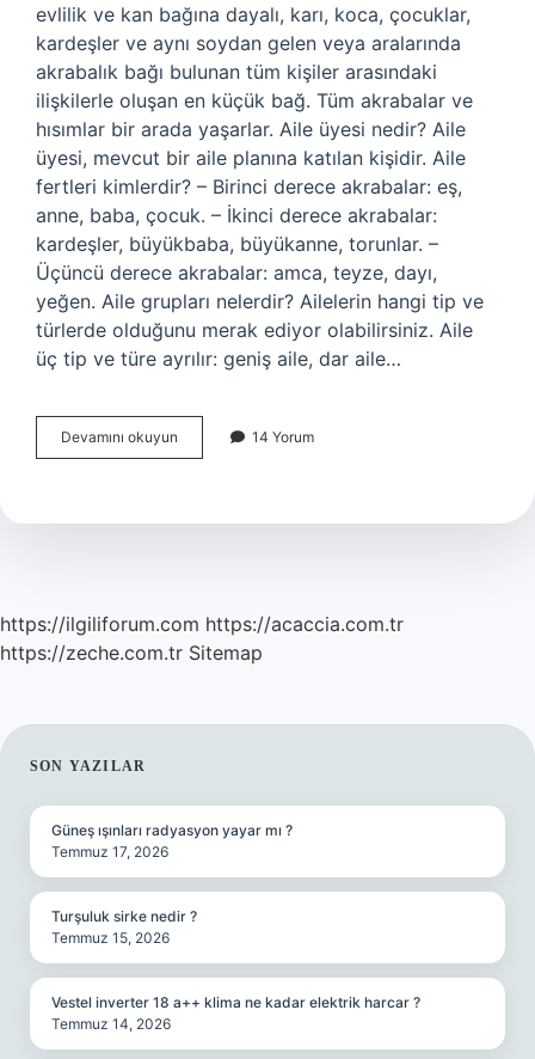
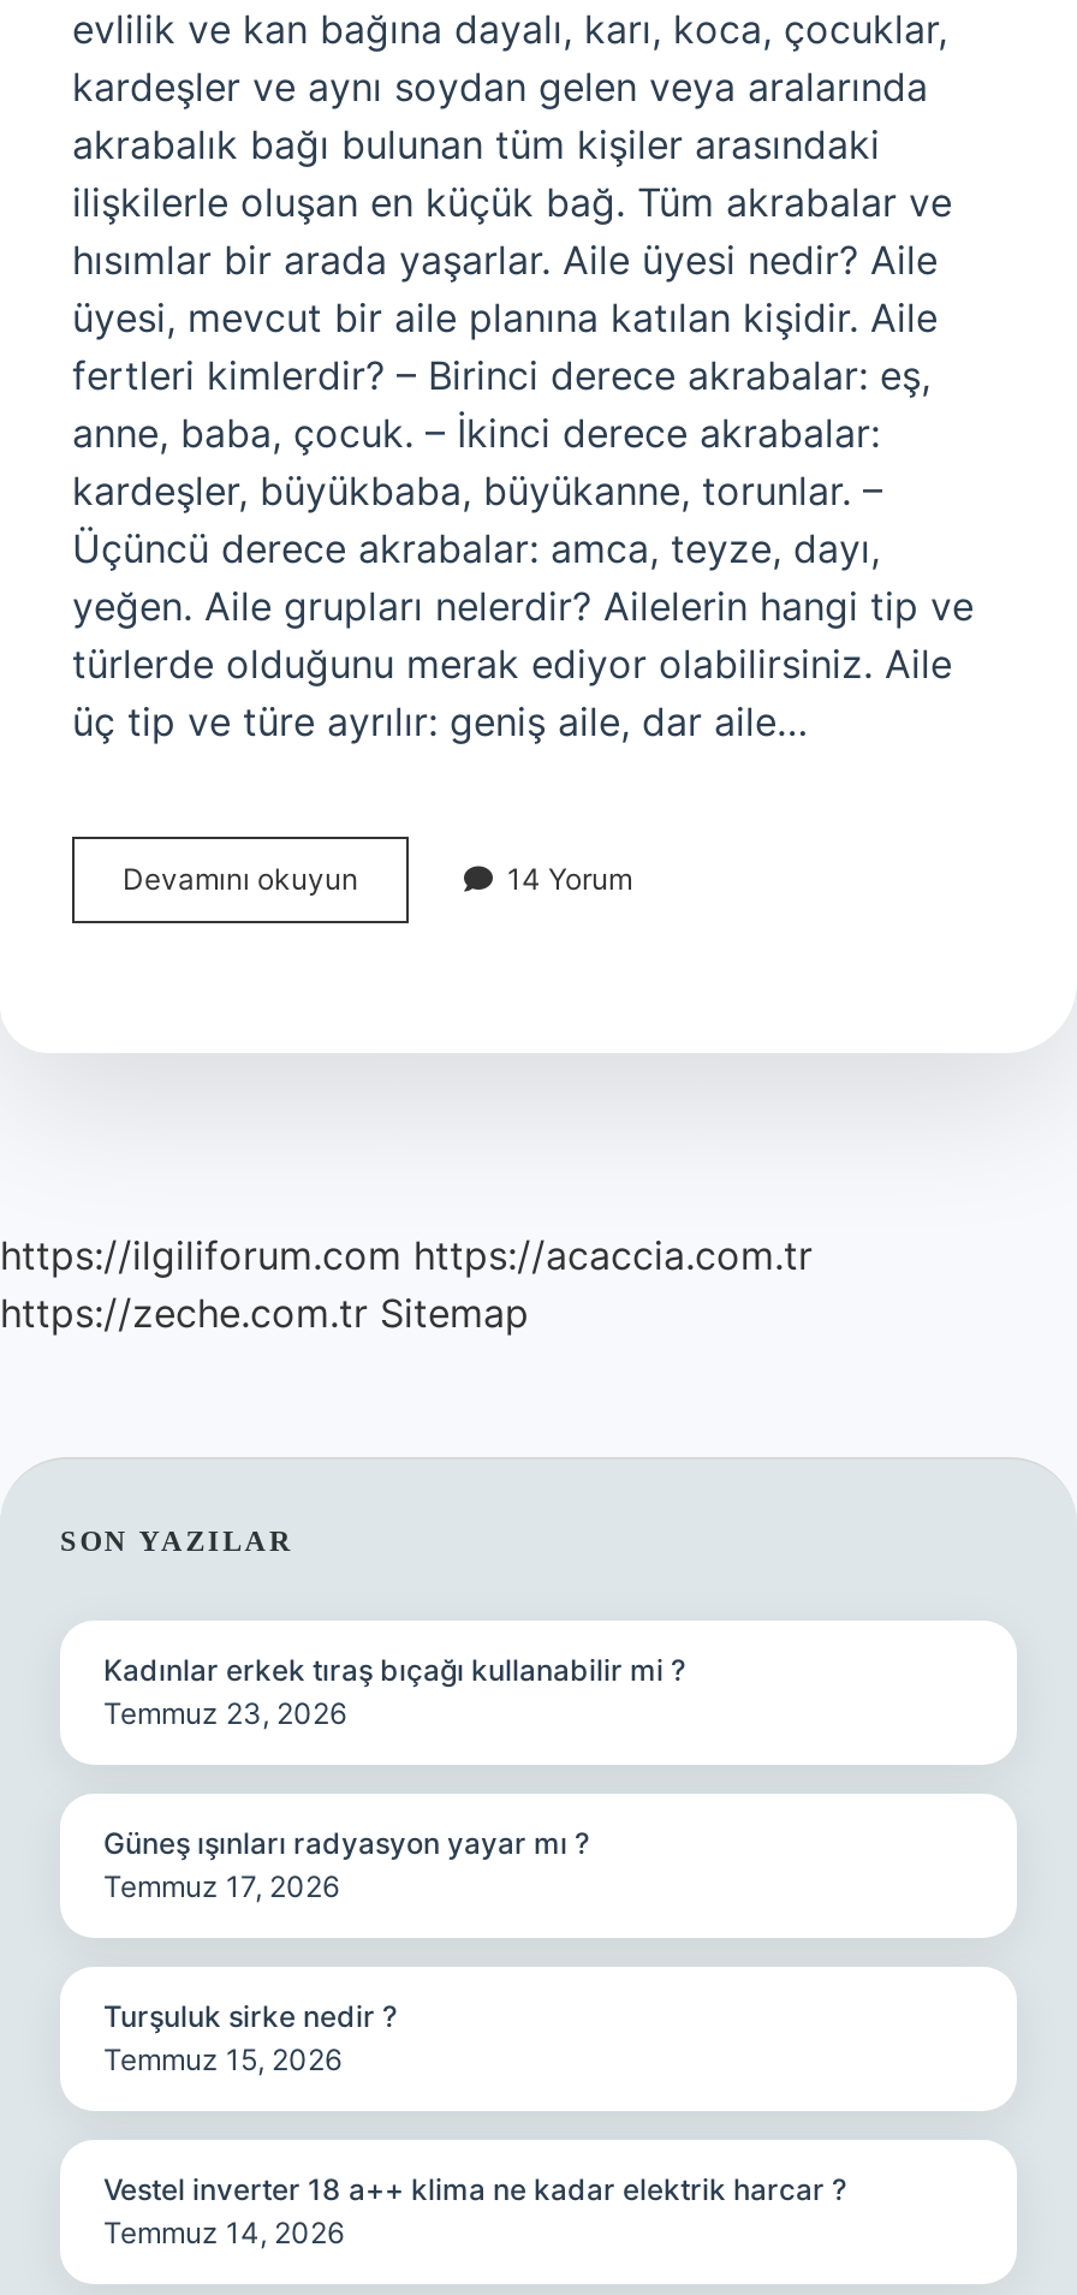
none -> [103,1652,685,1731] Kadınlar erkek tıraş bıçağı kullanabilir mi ? | Temmuz 23, 2026

